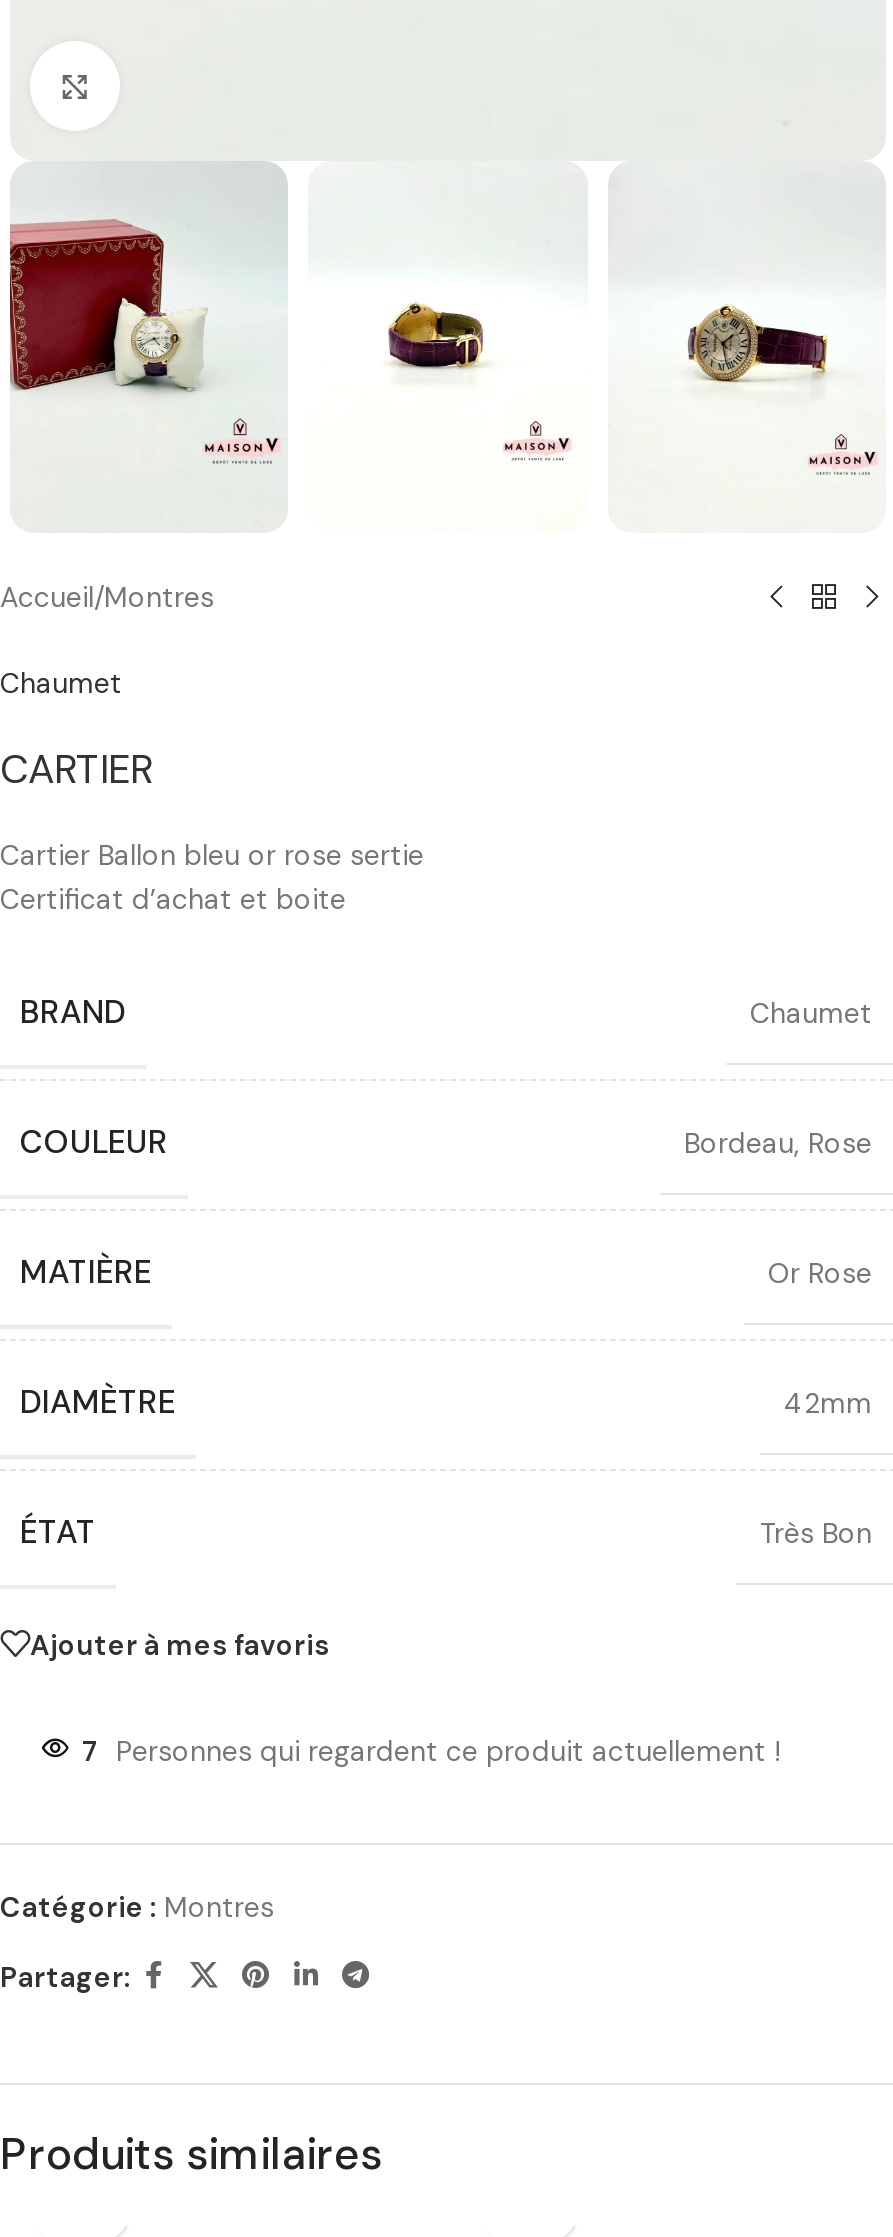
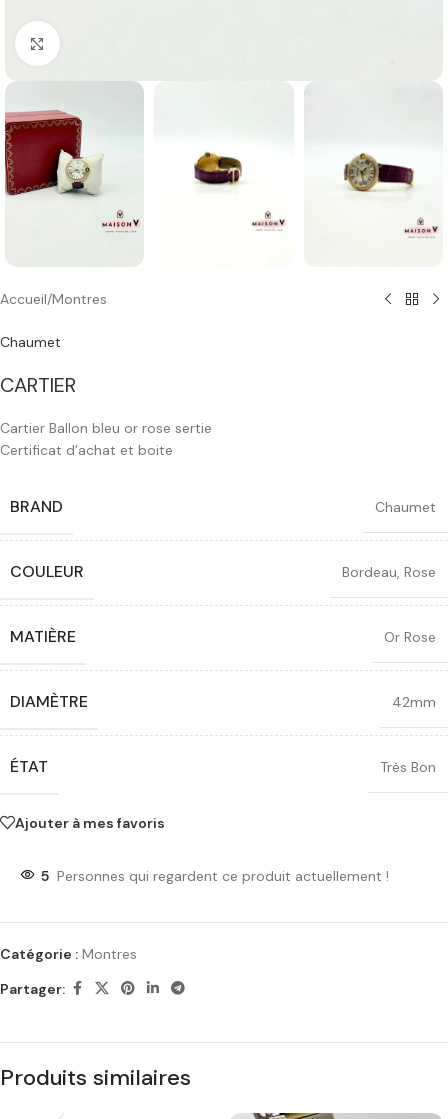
[82,1733,780,1769] 7 Personnes qui regardent ce produit actuellement ! -> [41,867,389,885] 5 Personnes qui regardent ce produit actuellement !

